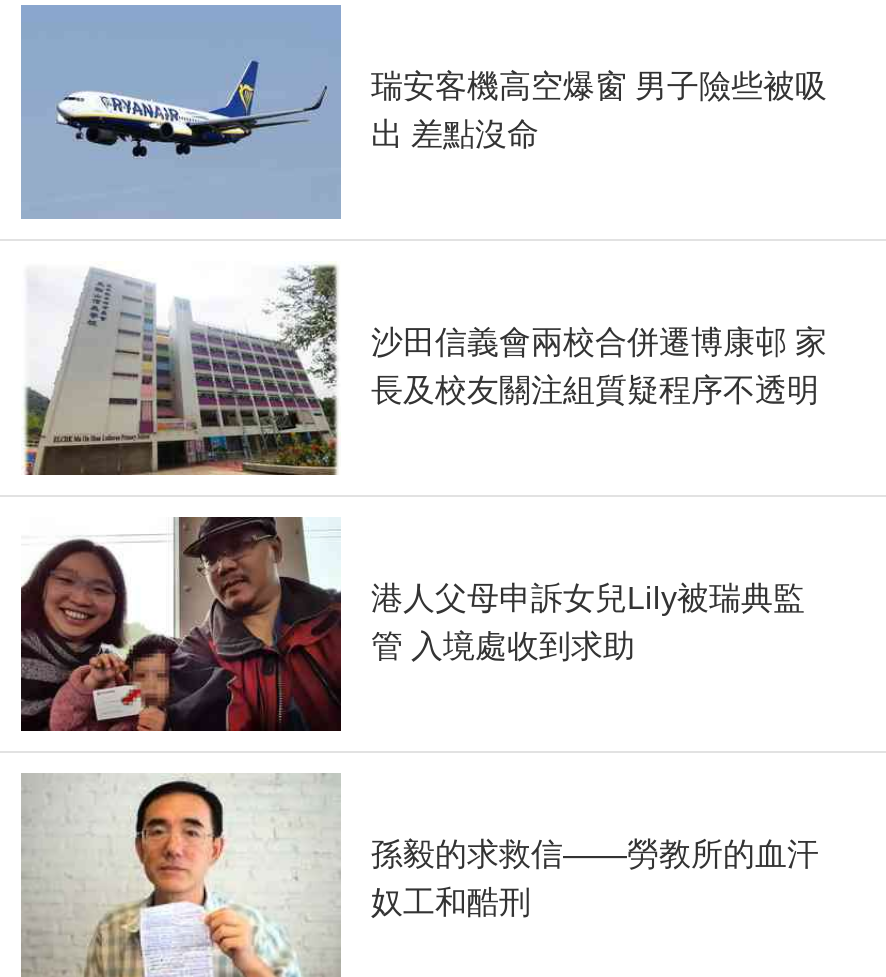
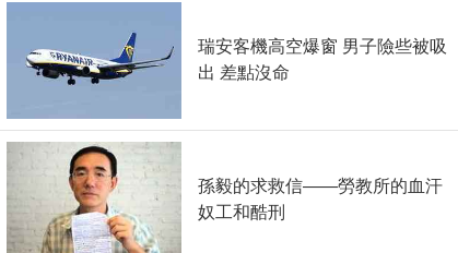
[23,267,827,477] [image] | 沙田信義會兩校合併遷博康邨 家 | 長及校友關注組質疑程序不透明 -> none
[21,515,805,733] [image] | 港人父母申訴女兒Lily被瑞典監 | 管 入境處收到求助 -> none

